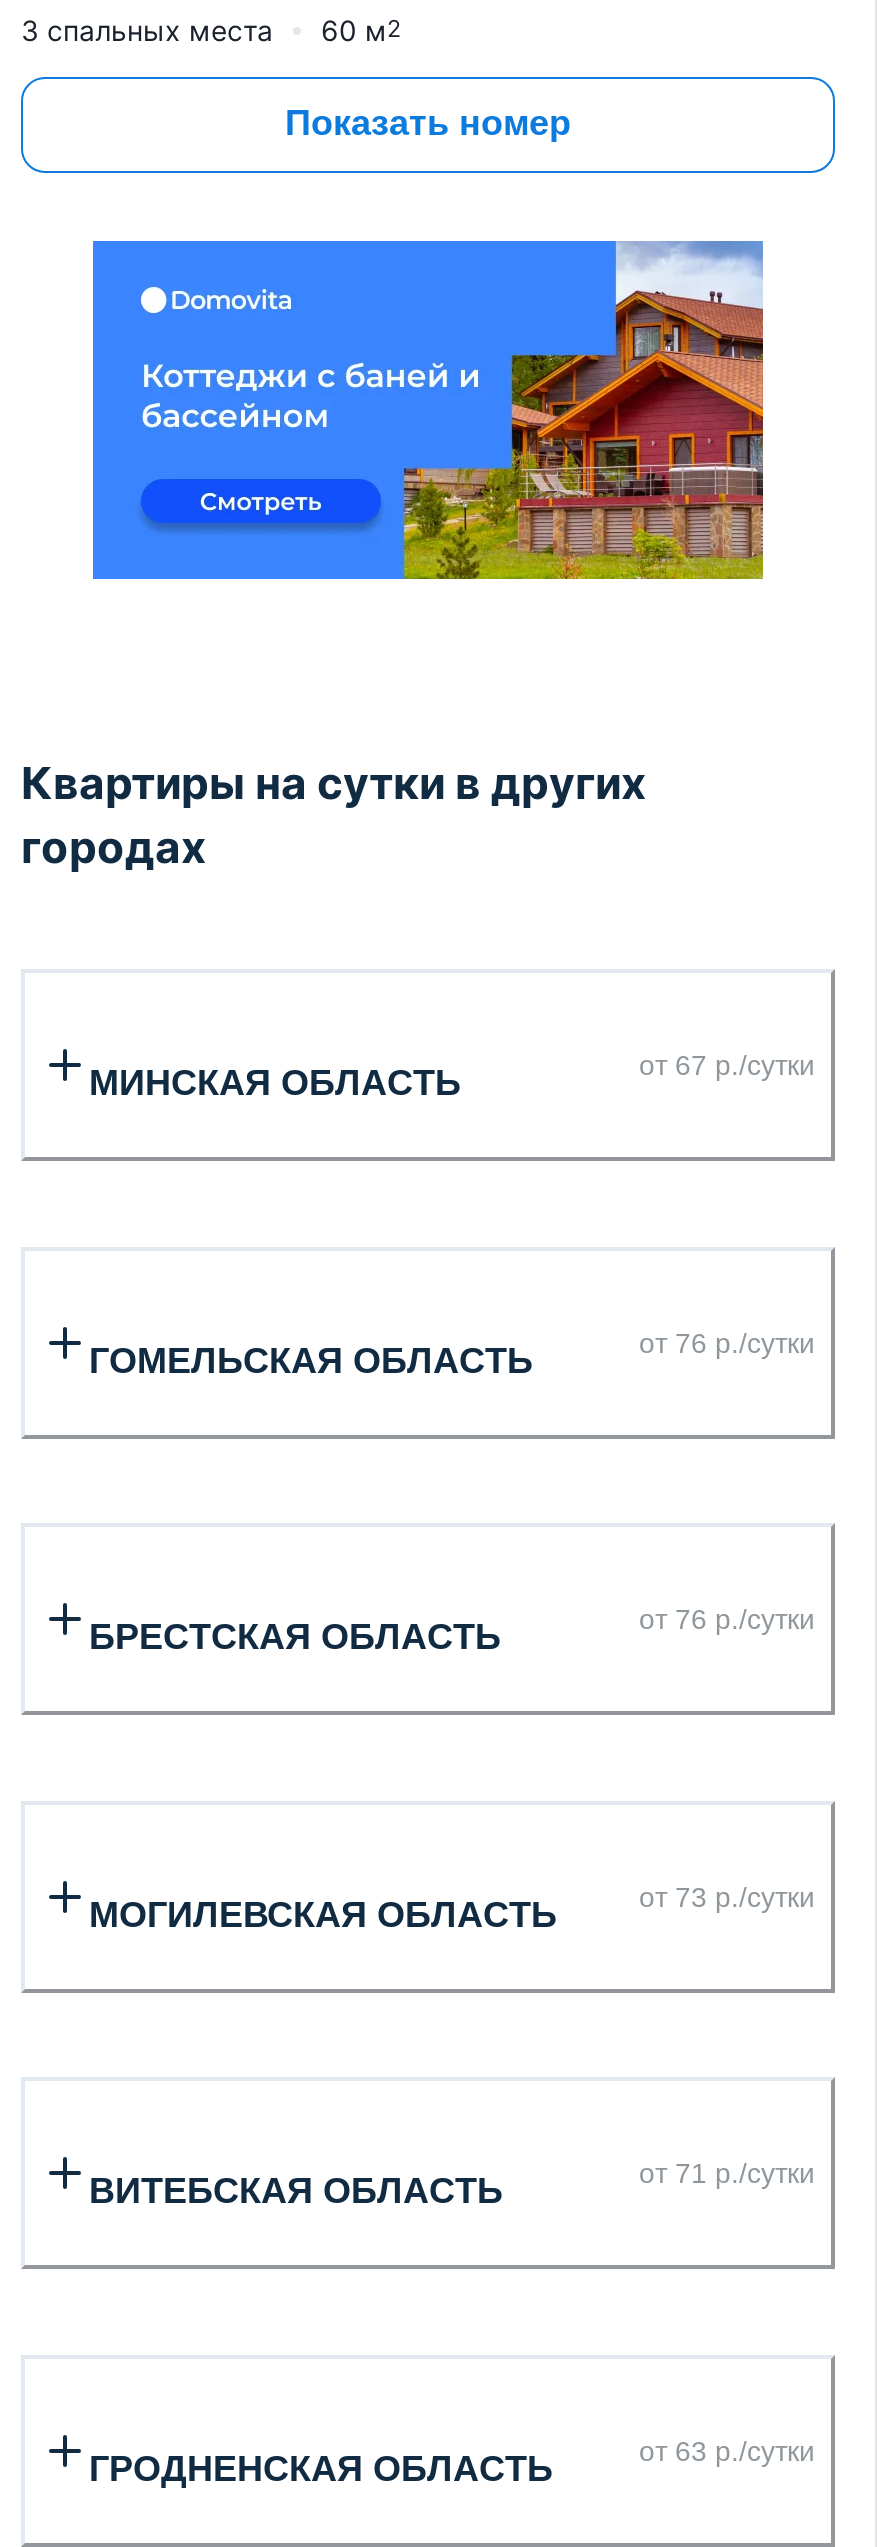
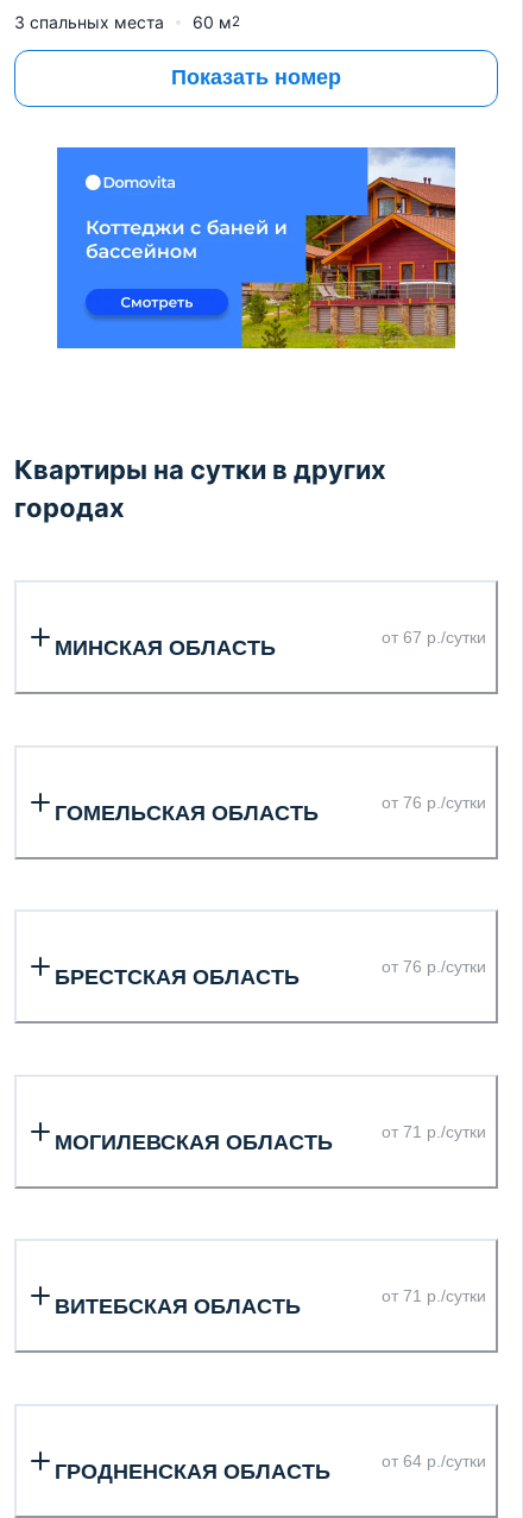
[639,1880,815,1912] от 73 р./сутки -> [382,1122,486,1141] от 71 р./сутки
[639,2434,815,2466] от 63 р./сутки -> [382,1451,486,1470] от 64 р./сутки

